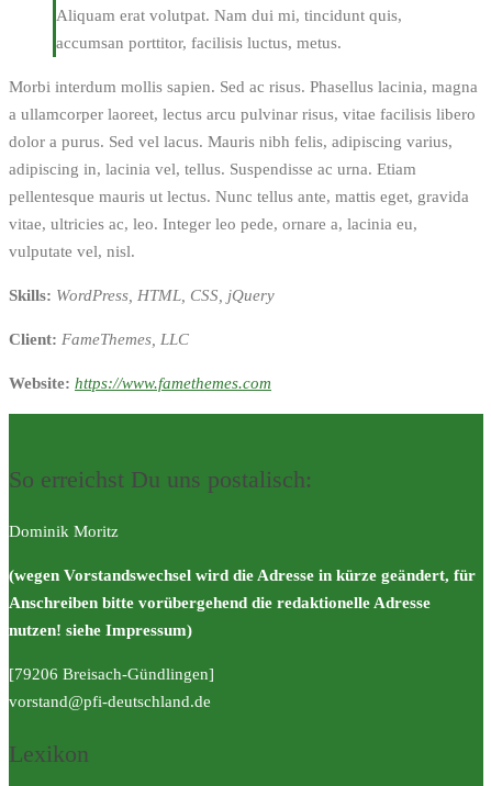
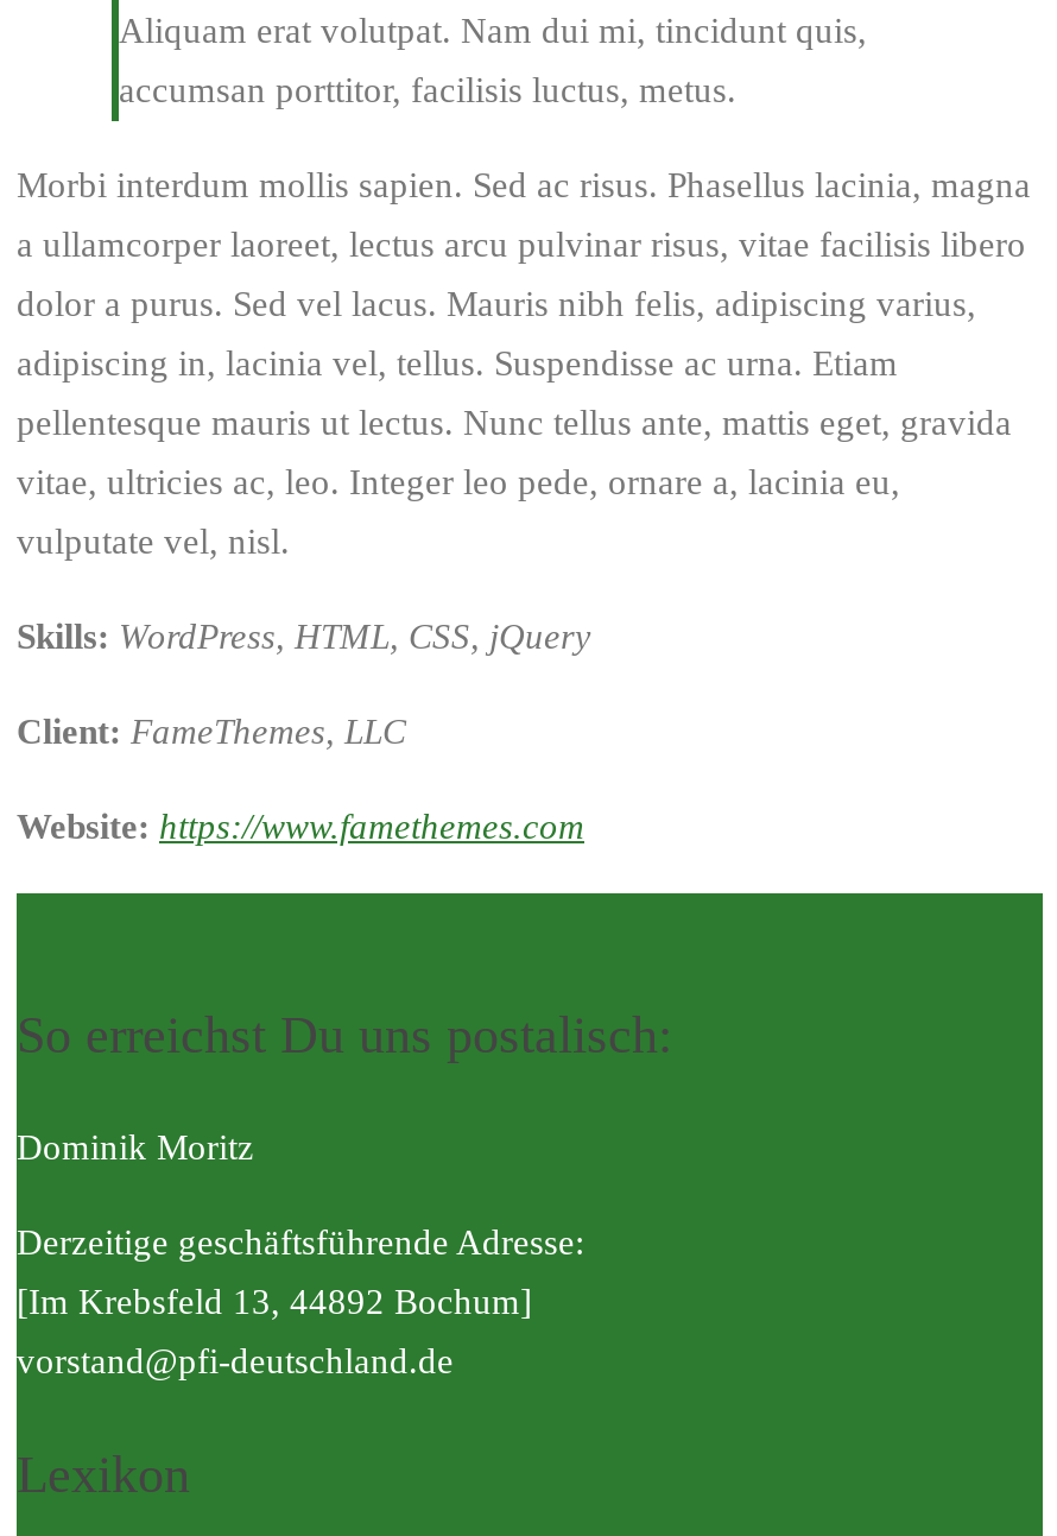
[9,567,476,683] (wegen Vorstandswechsel wird die Adresse in kürze geändert, für | Anschreiben bitte vorübergehend die redaktionelle Adresse | nutzen! siehe Impressum) | [79206 Breisach-Gündlingen] -> [17,1224,584,1321] Derzeitige geschäftsführende Adresse: | [Im Krebsfeld 13, 44892 Bochum]

